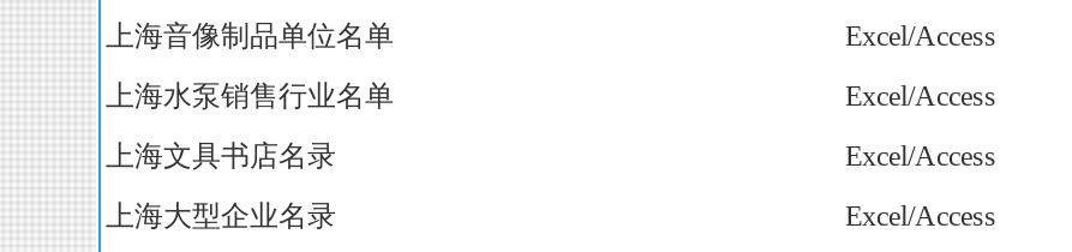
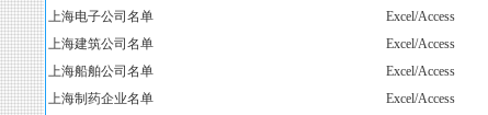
[106,19,394,53] 上海音像制品单位名单 -> [48,9,154,24] 上海电子公司名单
[106,79,394,113] 上海水泵销售行业名单 -> [48,36,154,51] 上海建筑公司名单
[106,139,336,173] 上海文具书店名录 -> [48,64,154,79] 上海船舶公司名单
[106,199,336,233] 上海大型企业名录 -> [48,91,154,106] 上海制药企业名单

